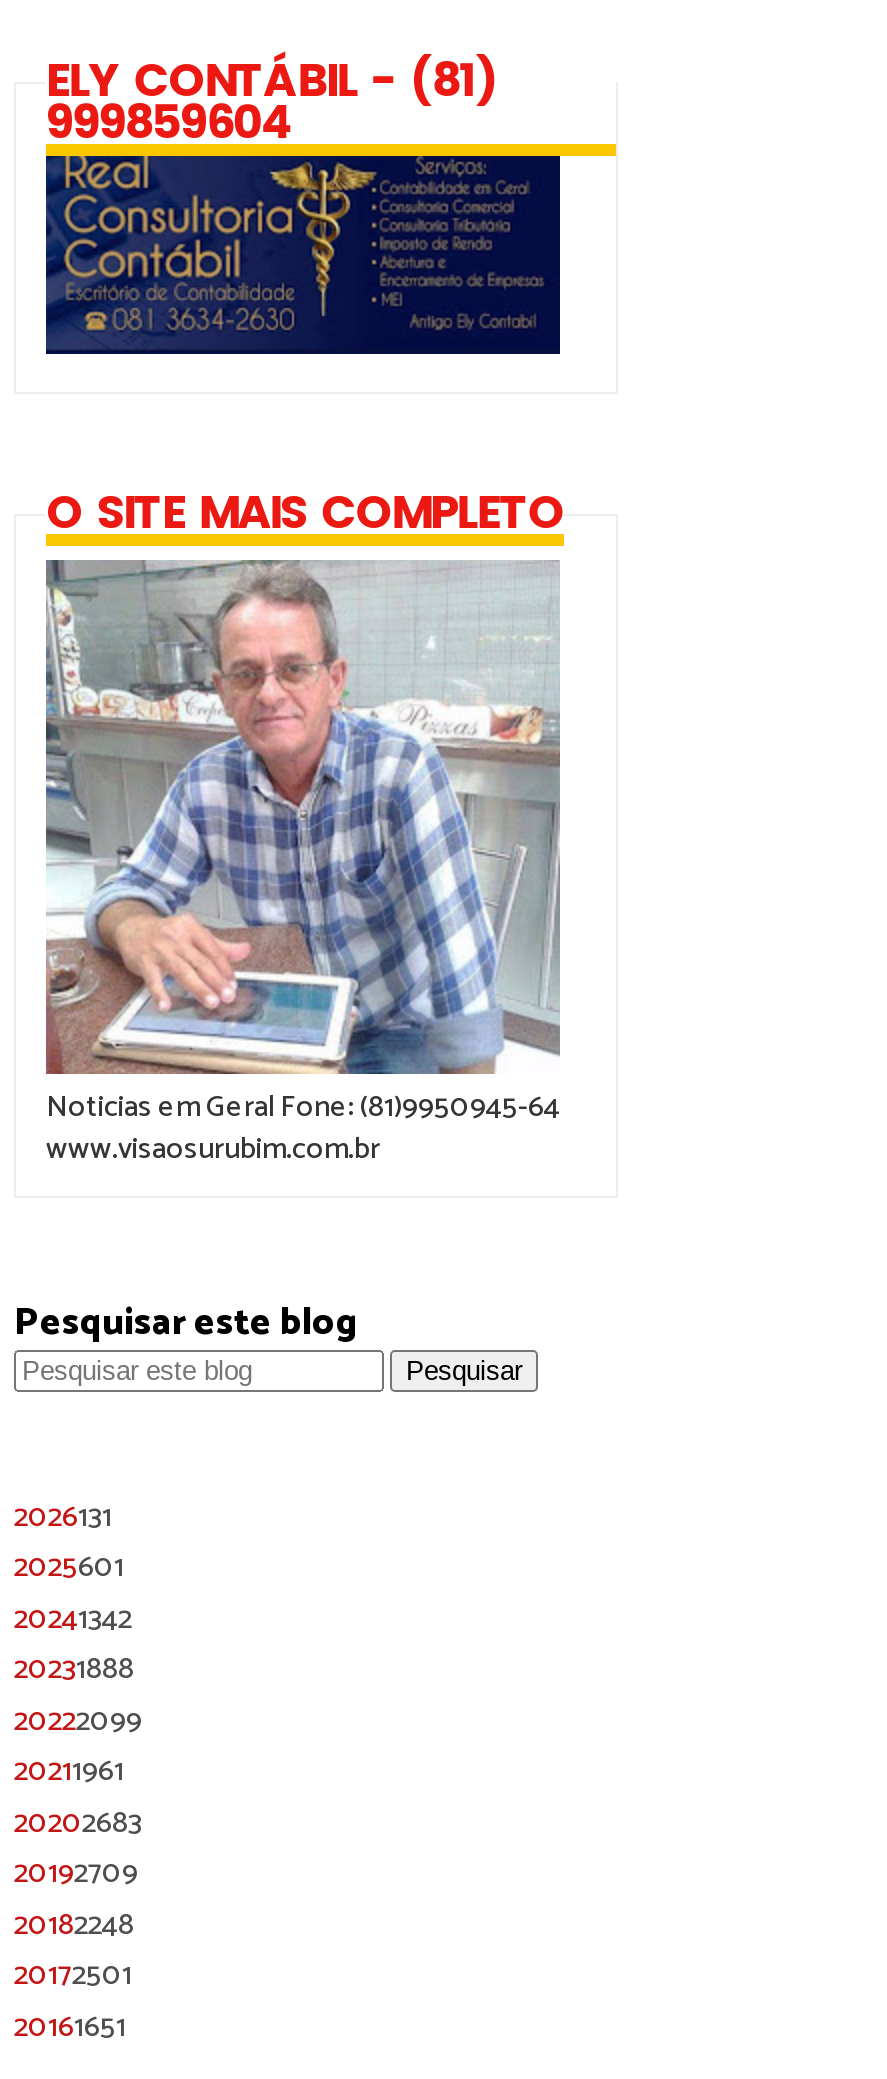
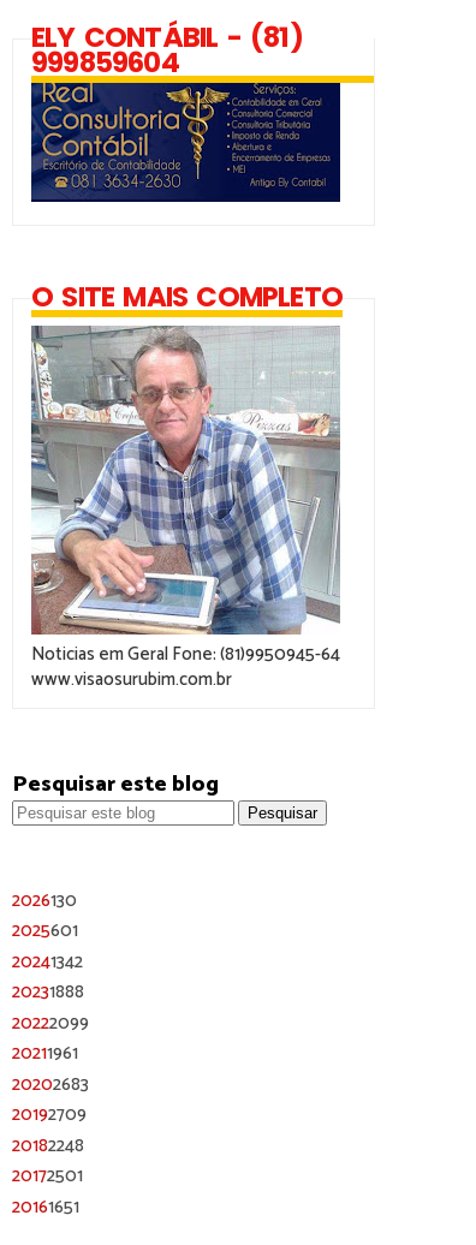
[14,1492,112,1542] 2026131 -> [12,885,77,915] 2026130

